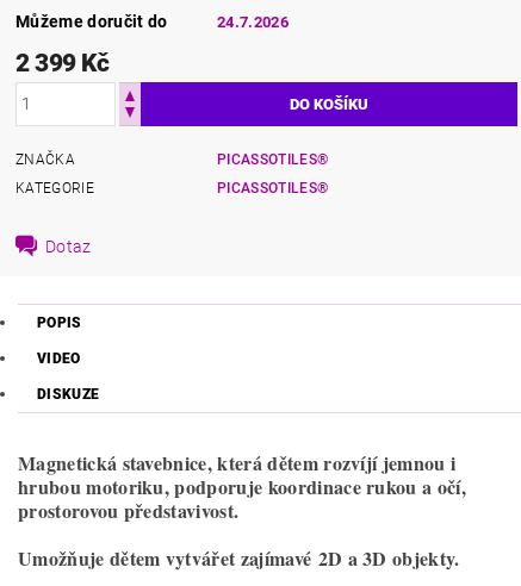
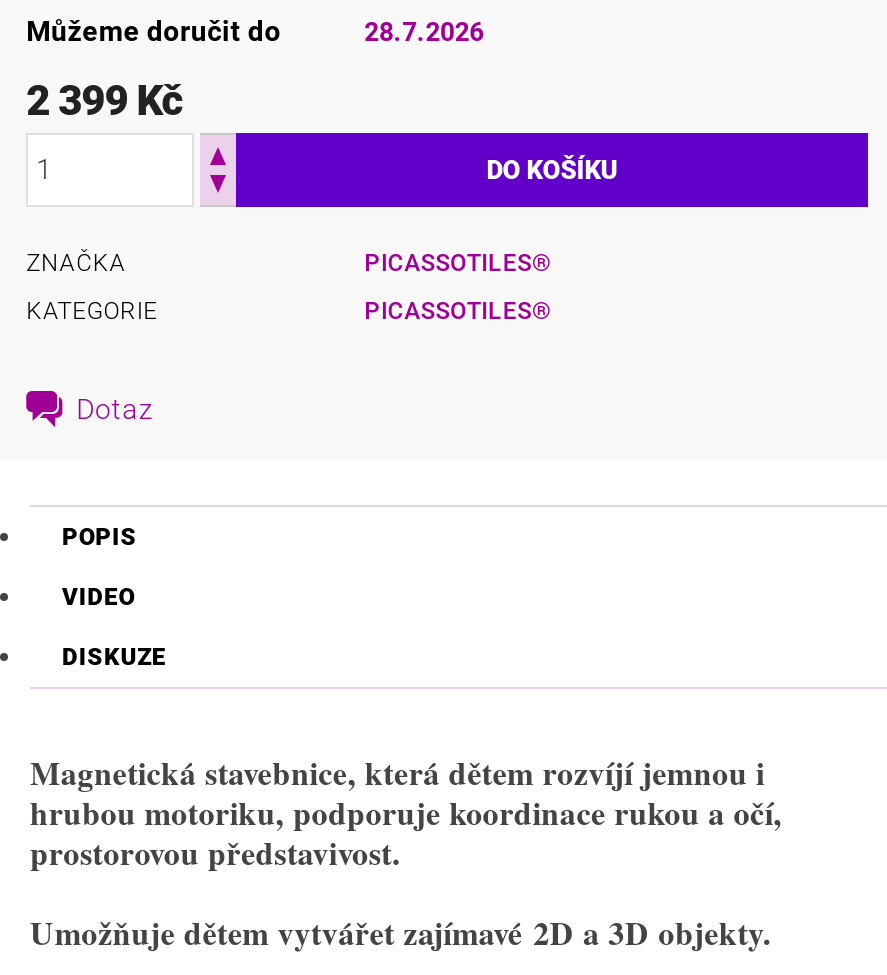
[217,13,289,30] 24.7.2026 -> [364,16,484,46] 28.7.2026

